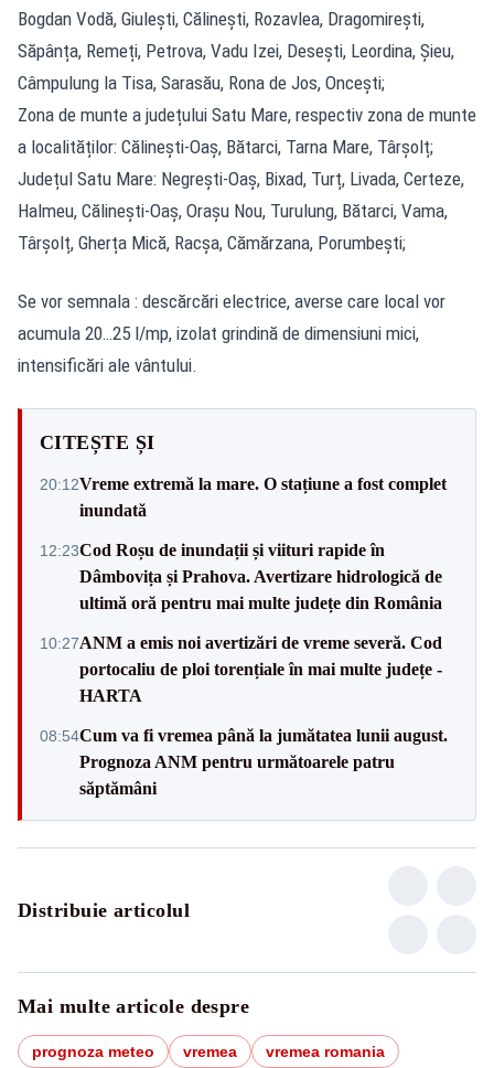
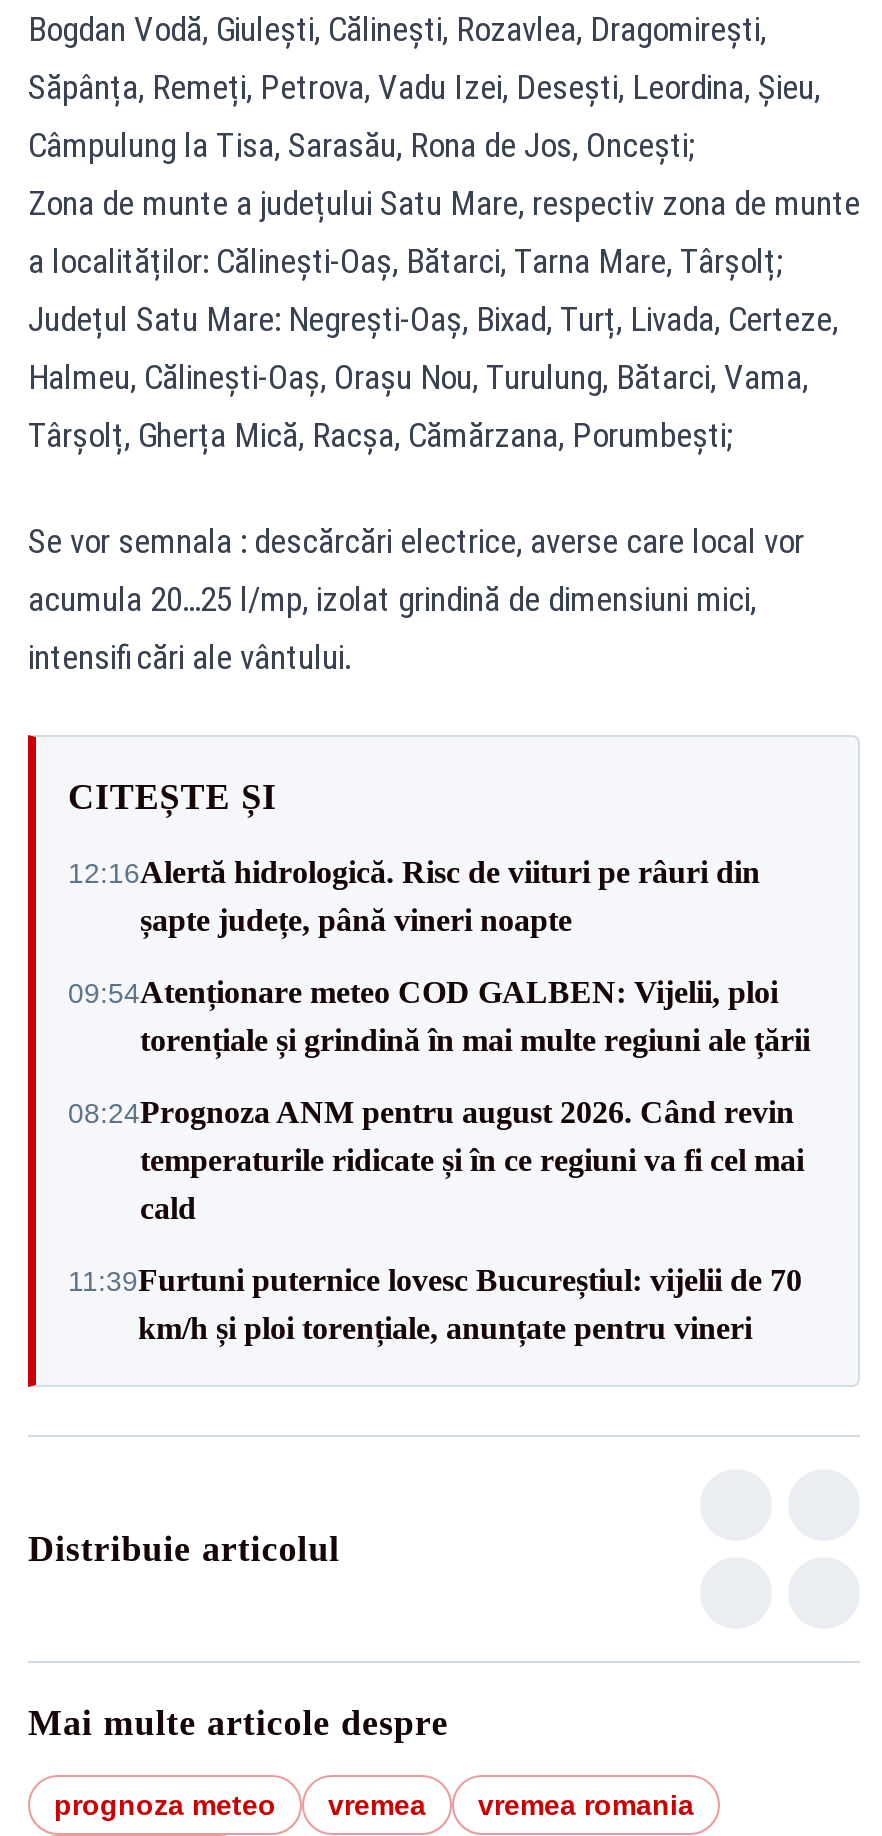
[40,474,447,519] 20:12Vreme extremă la mare. O stațiune a fost complet | inundată -> [68,855,760,937] 12:16Alertă hidrologică. Risc de viituri pe râuri din | șapte județe, până vineri noapte
[40,540,442,612] 12:23Cod Roșu de inundații și viituri rapide în | Dâmbovița și Prahova. Avertizare hidrologică de | ultimă oră pentru mai multe județe din România -> [68,975,810,1057] 09:54Atenționare meteo COD GALBEN: Vijelii, ploi | torențiale și grindină în mai multe regiuni ale țării
[40,633,442,704] 10:27ANM a emis noi avertizări de vreme severă. Cod | portocaliu de ploi torențiale în mai multe județe - | HARTA -> [68,1095,804,1225] 08:24Prognoza ANM pentru august 2026. Când revin | temperaturile ridicate și în ce regiuni va fi cel mai | cald
[40,725,448,797] 08:54Cum va fi vremea până la jumătatea lunii august. | Prognoza ANM pentru următoarele patru | săptămâni -> [68,1263,802,1345] 11:39Furtuni puternice lovesc Bucureștiul: vijelii de 70 | km/h și ploi torențiale, anunțate pentru vineri

